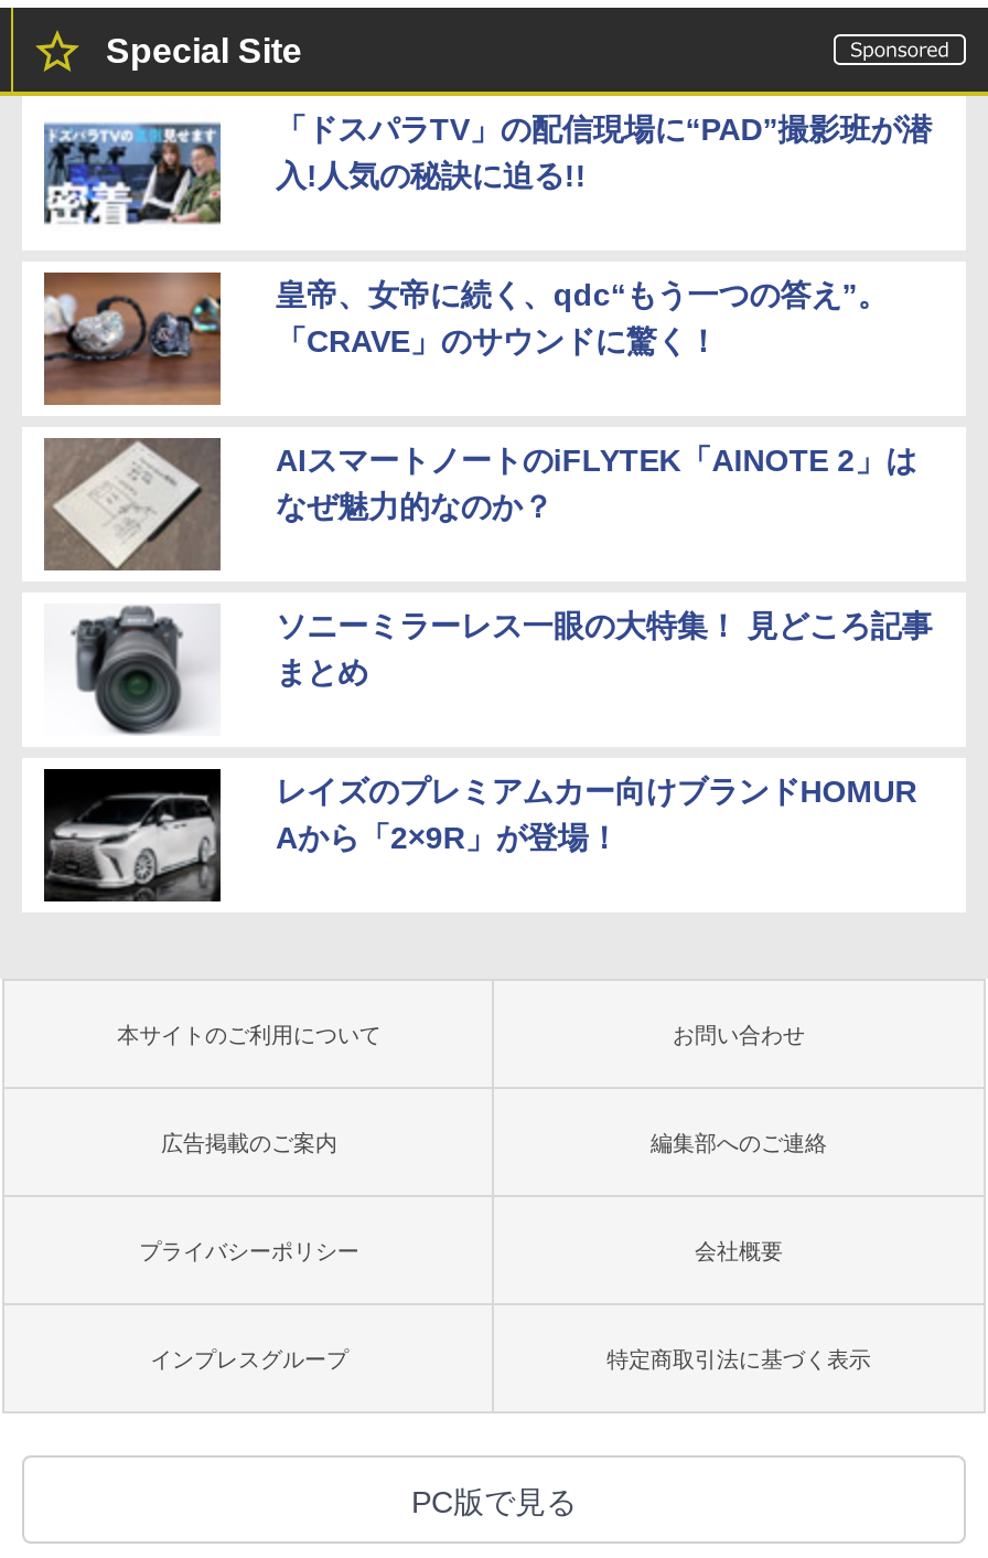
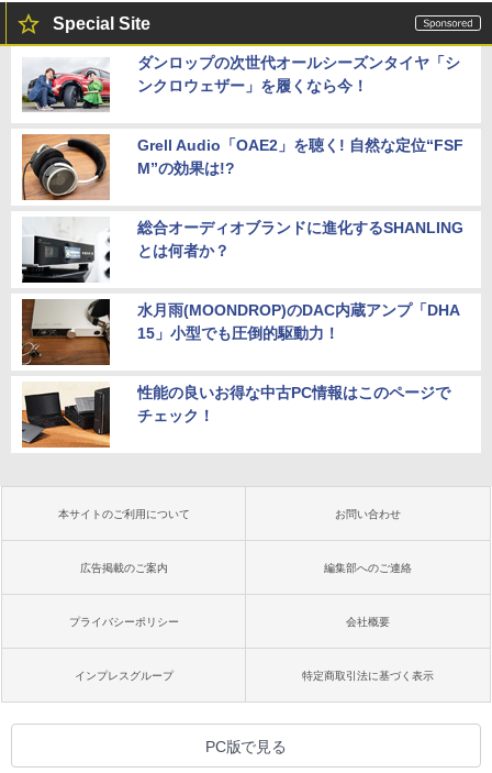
[42,111,932,226] [image] | 「ドスパラTV」の配信現場に“PAD”撮影班が潜 | 入!人気の秘訣に迫る!! -> [21,54,460,112] [image] | ダンロップの次世代オールシーズンタイヤ「シ | ンクロウェザー」を履くなら今！
[44,270,888,405] [image] | 皇帝、女帝に続く、qdc“もう一つの答え”。 | 「CRAVE」のサウンドに驚く！ -> [22,133,463,200] [image] | Grell Audio「OAE2」を聴く! 自然な定位“FSF | M”の効果は!?
[42,436,917,573] [image] | AIスマートノートのiFLYTEK「AINOTE 2」は | なぜ魅力的なのか？ -> [21,217,463,284] [image] | 総合オーディオブランドに進化するSHANLING | とは何者か？
[44,604,932,736] [image] | ソニーミラーレス一眼の大特集！ 見どころ記事 | まとめ -> [21,298,460,366] [image] | 水月雨(MOONDROP)のDAC内蔵アンプ「DHA | 15」小型でも圧倒的駆動力！
[42,767,917,904] [image] | レイズのプレミアムカー向けブランドHOMUR | Aから「2×9R」が登場！ -> [21,382,450,449] [image] | 性能の良いお得な中古PC情報はこのページで | チェック！

